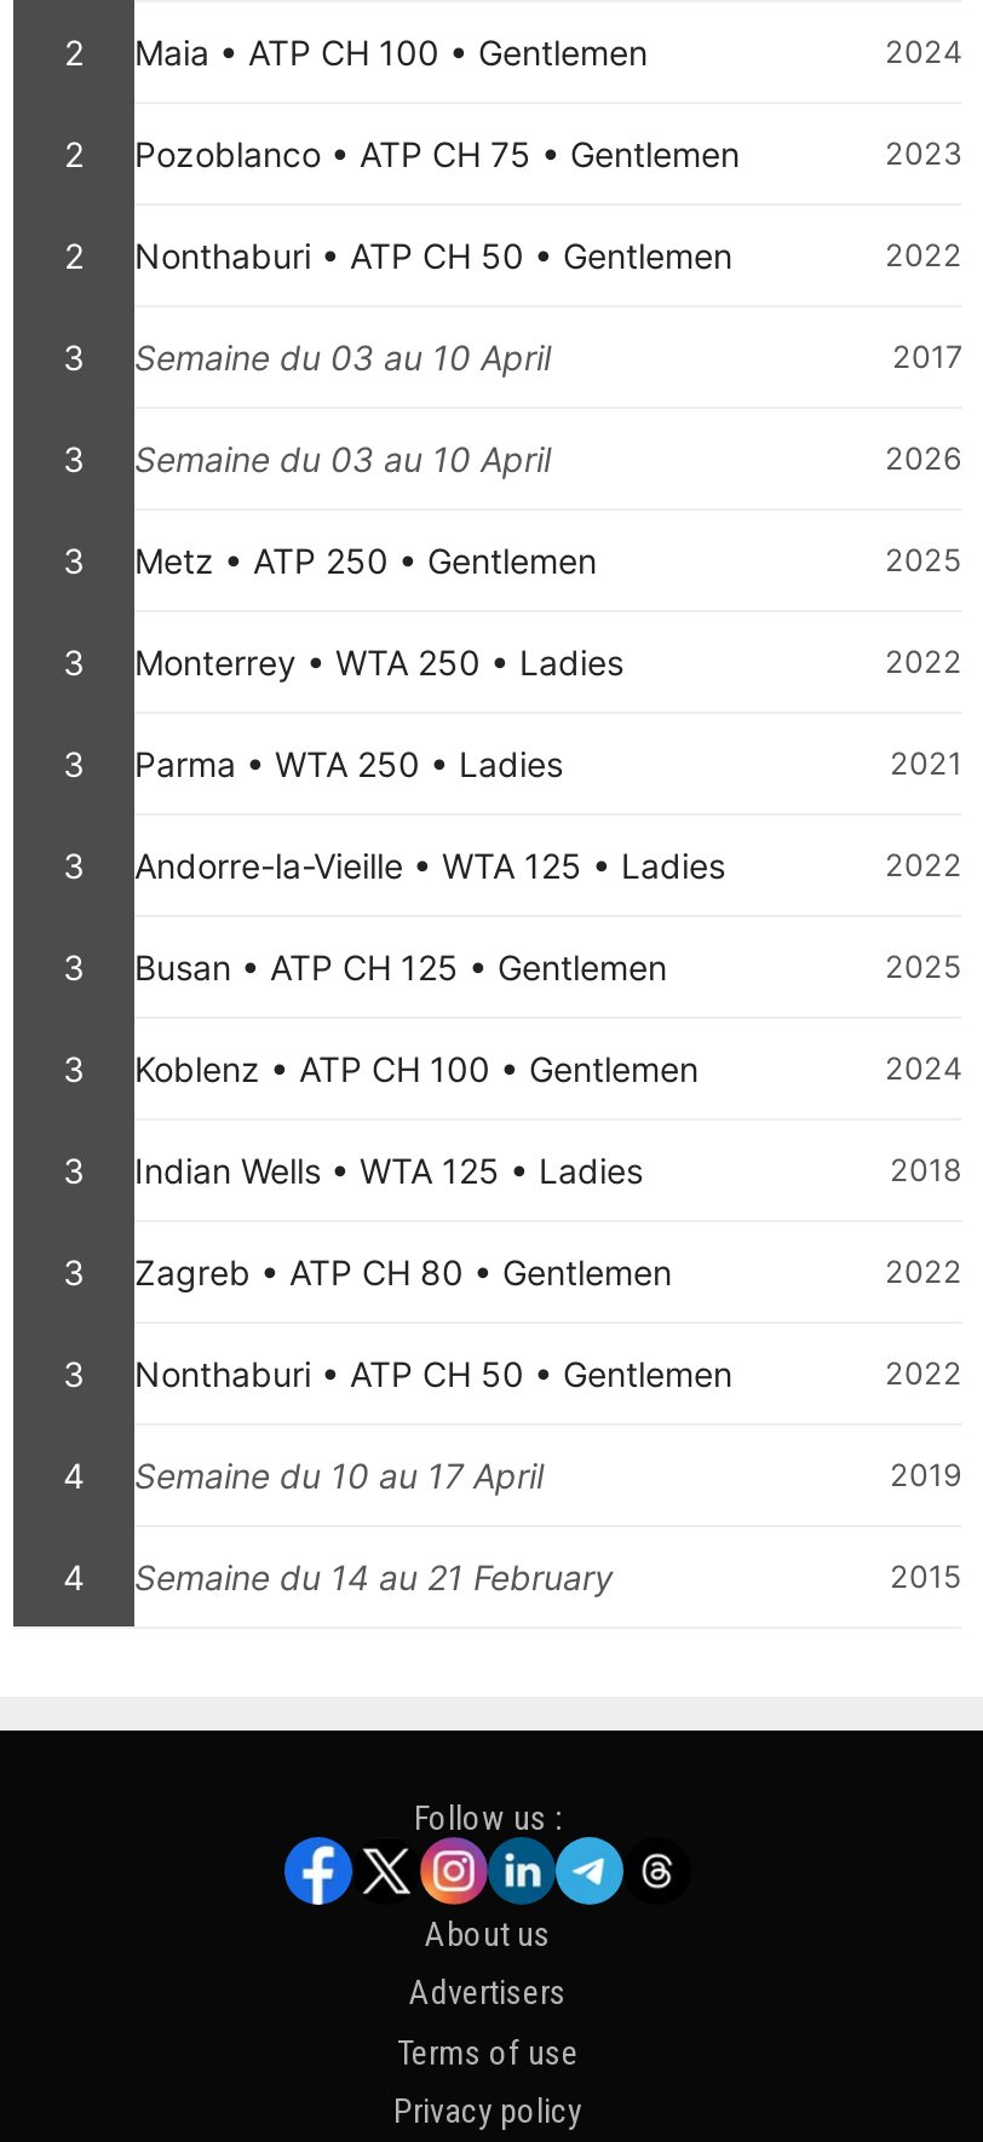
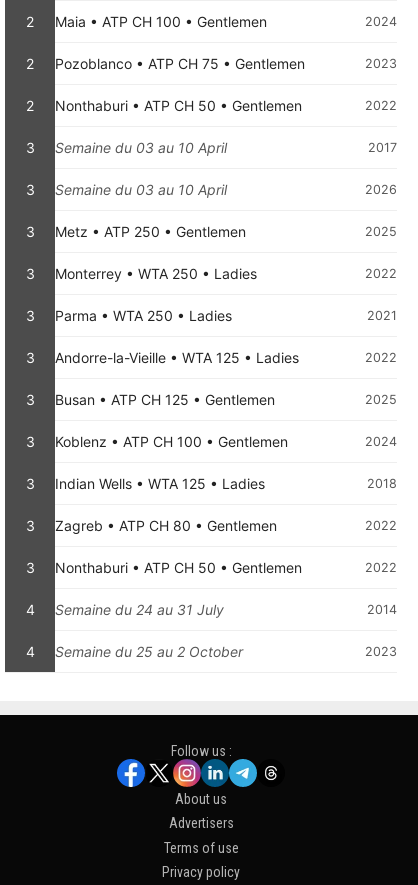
[134,1454,544,1495] Semaine du 10 au 17 April -> [55,601,224,618] Semaine du 24 au 31 July
[890,1456,962,1492] 2019 -> [367,602,397,617] 2014
[134,1555,614,1596] Semaine du 14 au 21 February -> [55,643,243,660] Semaine du 25 au 2 October
[890,1558,962,1594] 2015 -> [365,644,397,659] 2023

